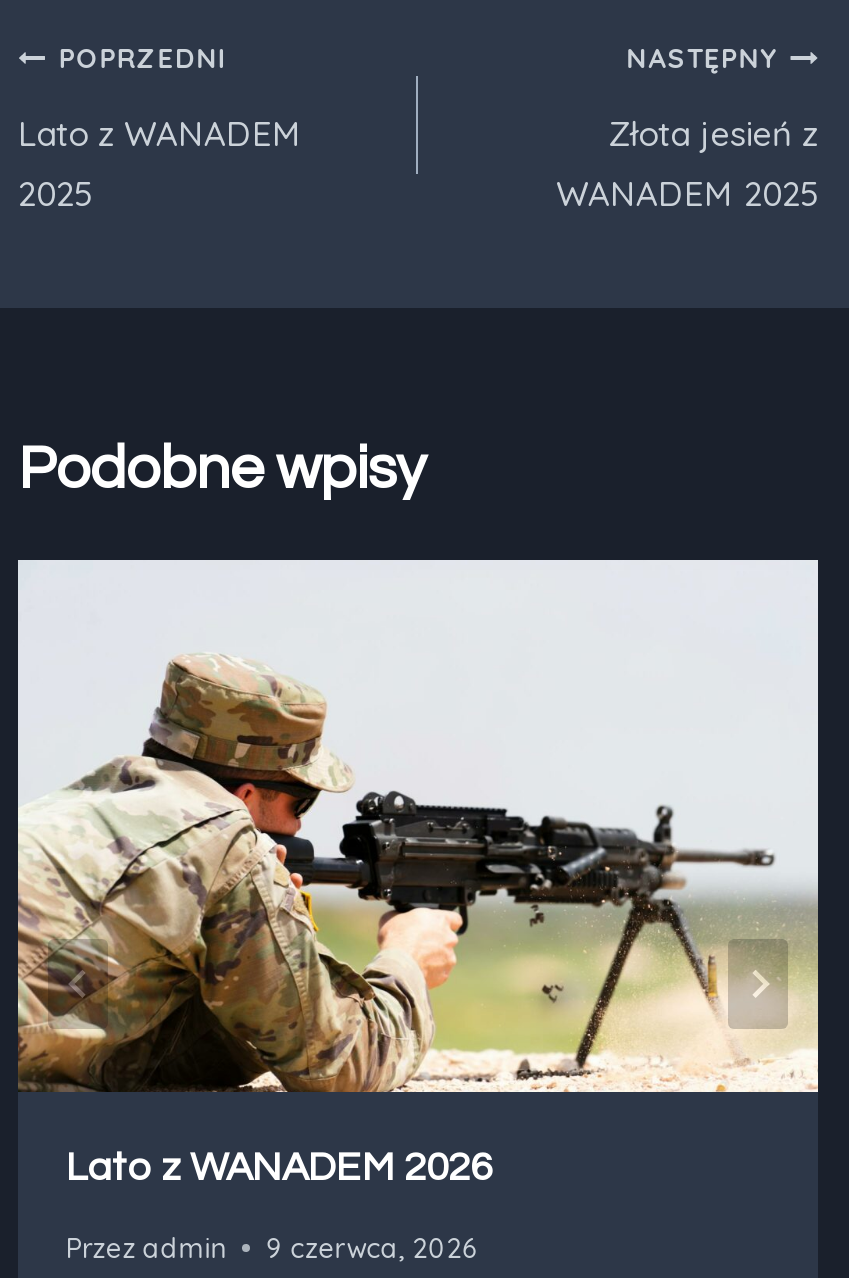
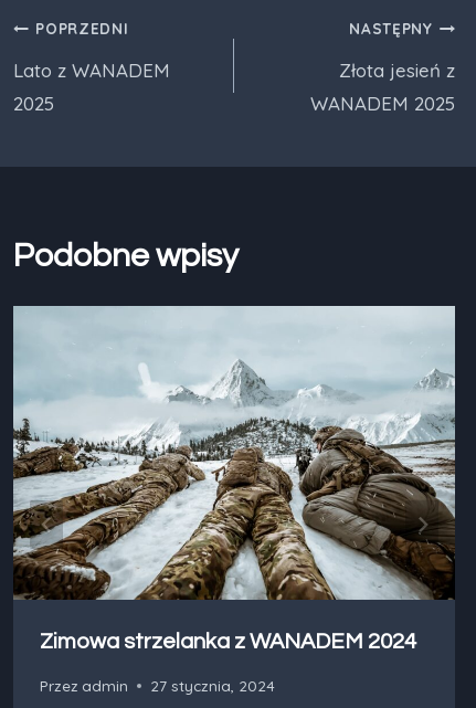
[16,562,820,1188] [image] | Lato z WANADEM 2026 -> [13,306,455,653] [image] | Zimowa strzelanka z WANADEM 2024
[66,1230,476,1264] Przez admin 9 czerwca, 2026 -> [40,676,275,695] Przez admin 27 stycznia, 2024

